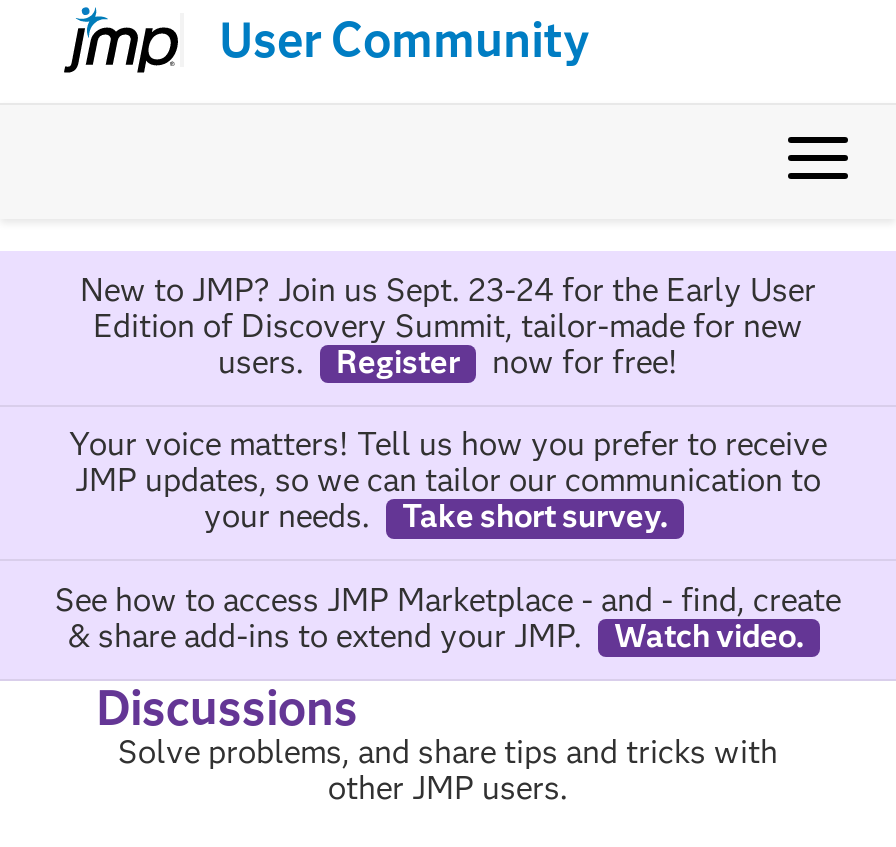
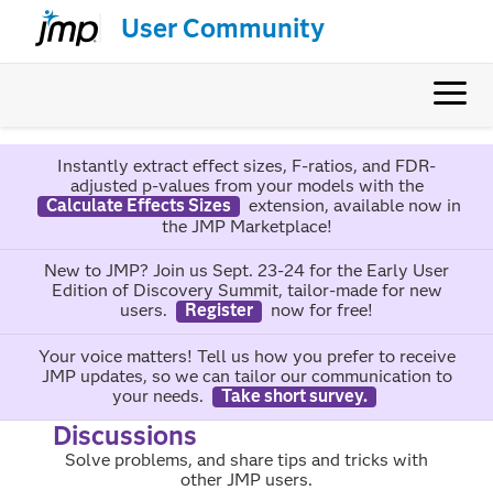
none -> [46,155,461,237] Instantly extract effect sizes, F-ratios, and FDR- | adjusted p-values from your models with the | Calculate Effects Sizes | extension, available now in | the JMP Marketplace!
moved [69,271,827,535] -> [38,260,455,406]: New to JMP? Join us Sept. 23-24 for the Early User | Edition of Discovery Summit, tailor-made for new | users. | ... | your needs. | Take short survey.
[55,580,841,654] See how to access JMP Marketplace - and - find, create | & share add-ins to extend your JMP. | Watch video. -> none

